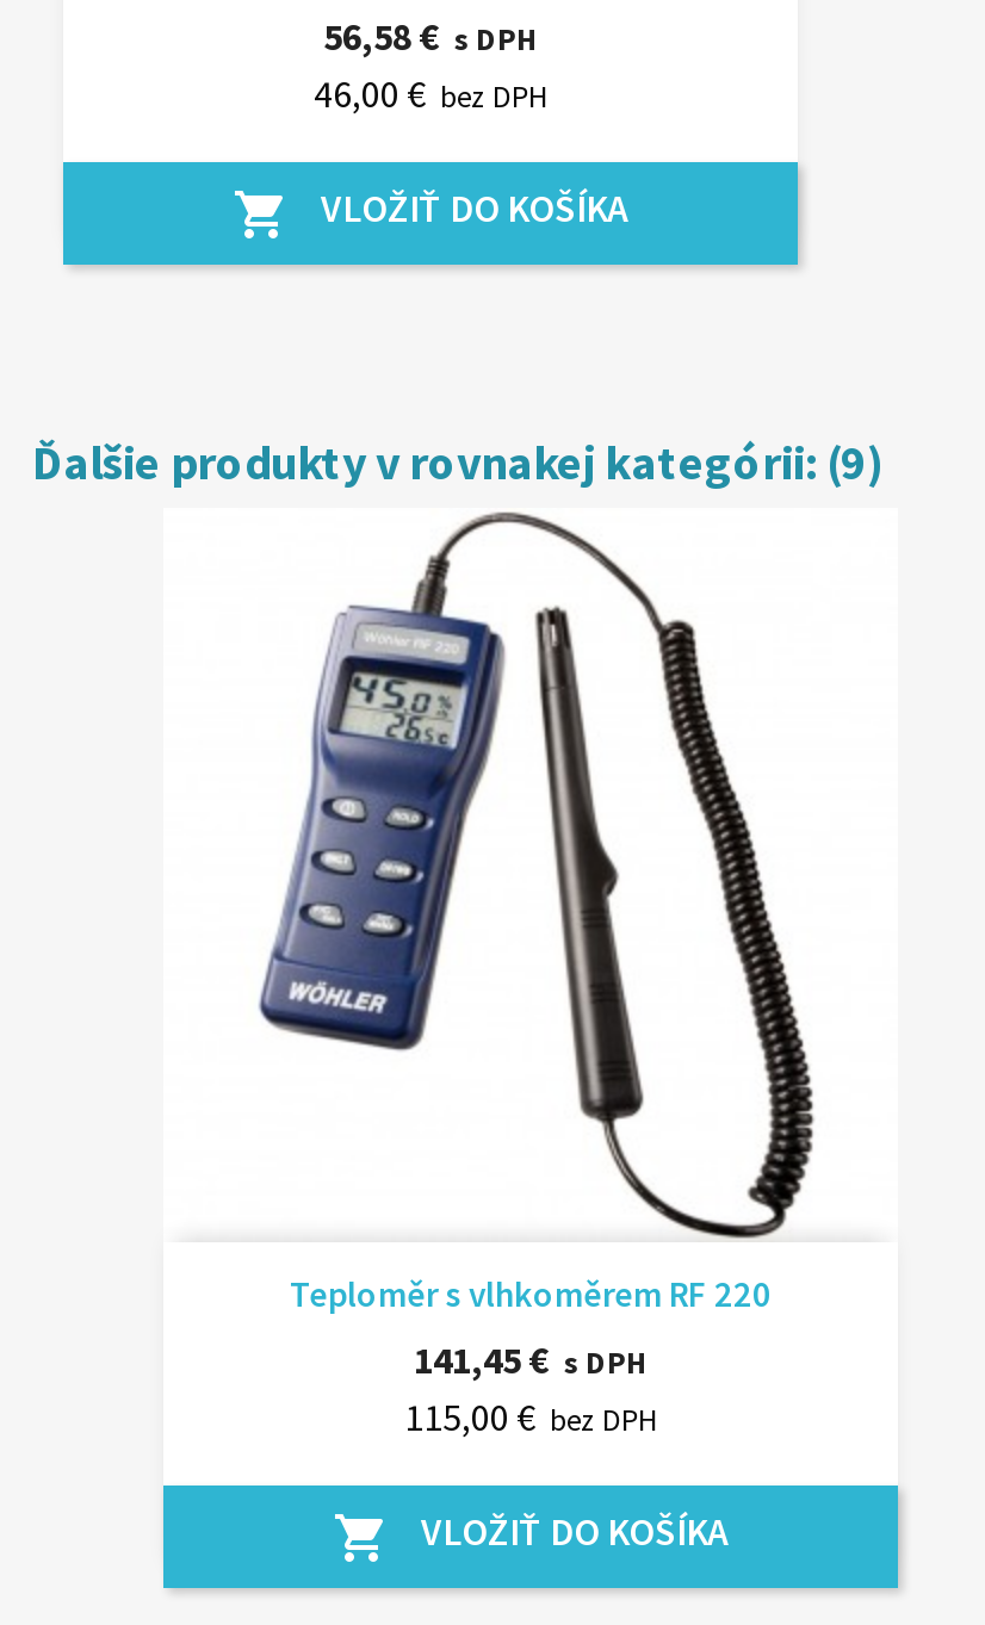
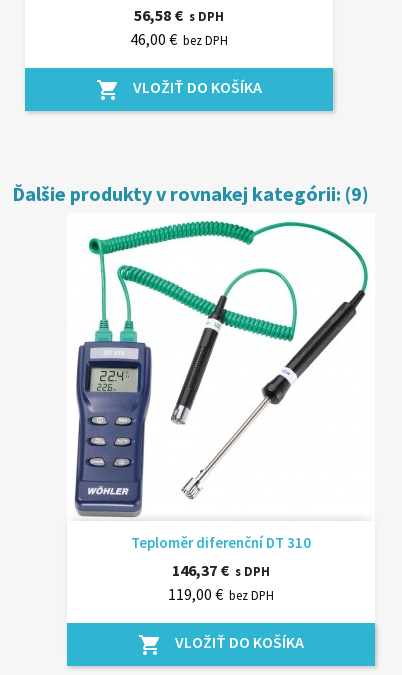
[182,510,881,1441] [image] | Teploměr s vlhkoměrem RF 220 | 141,45 €s DPH | 115,00 €bez DPH -> [74,215,369,604] [image] | Teploměr diferenční DT 310 | 146,37 €s DPH | 119,00 €bez DPH

